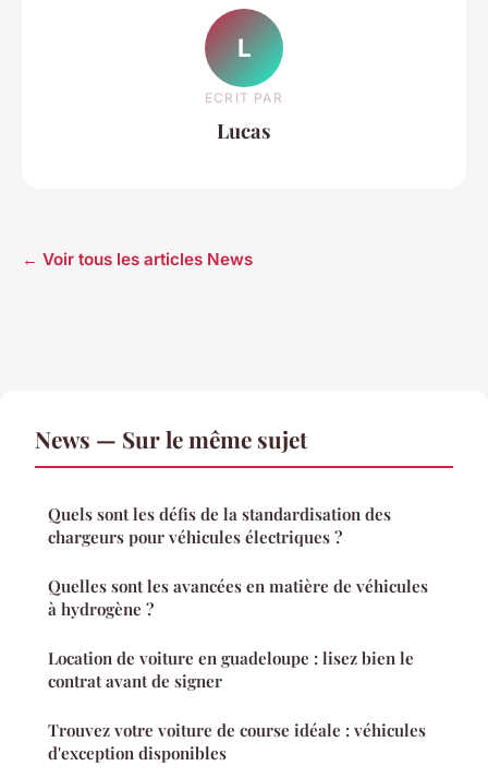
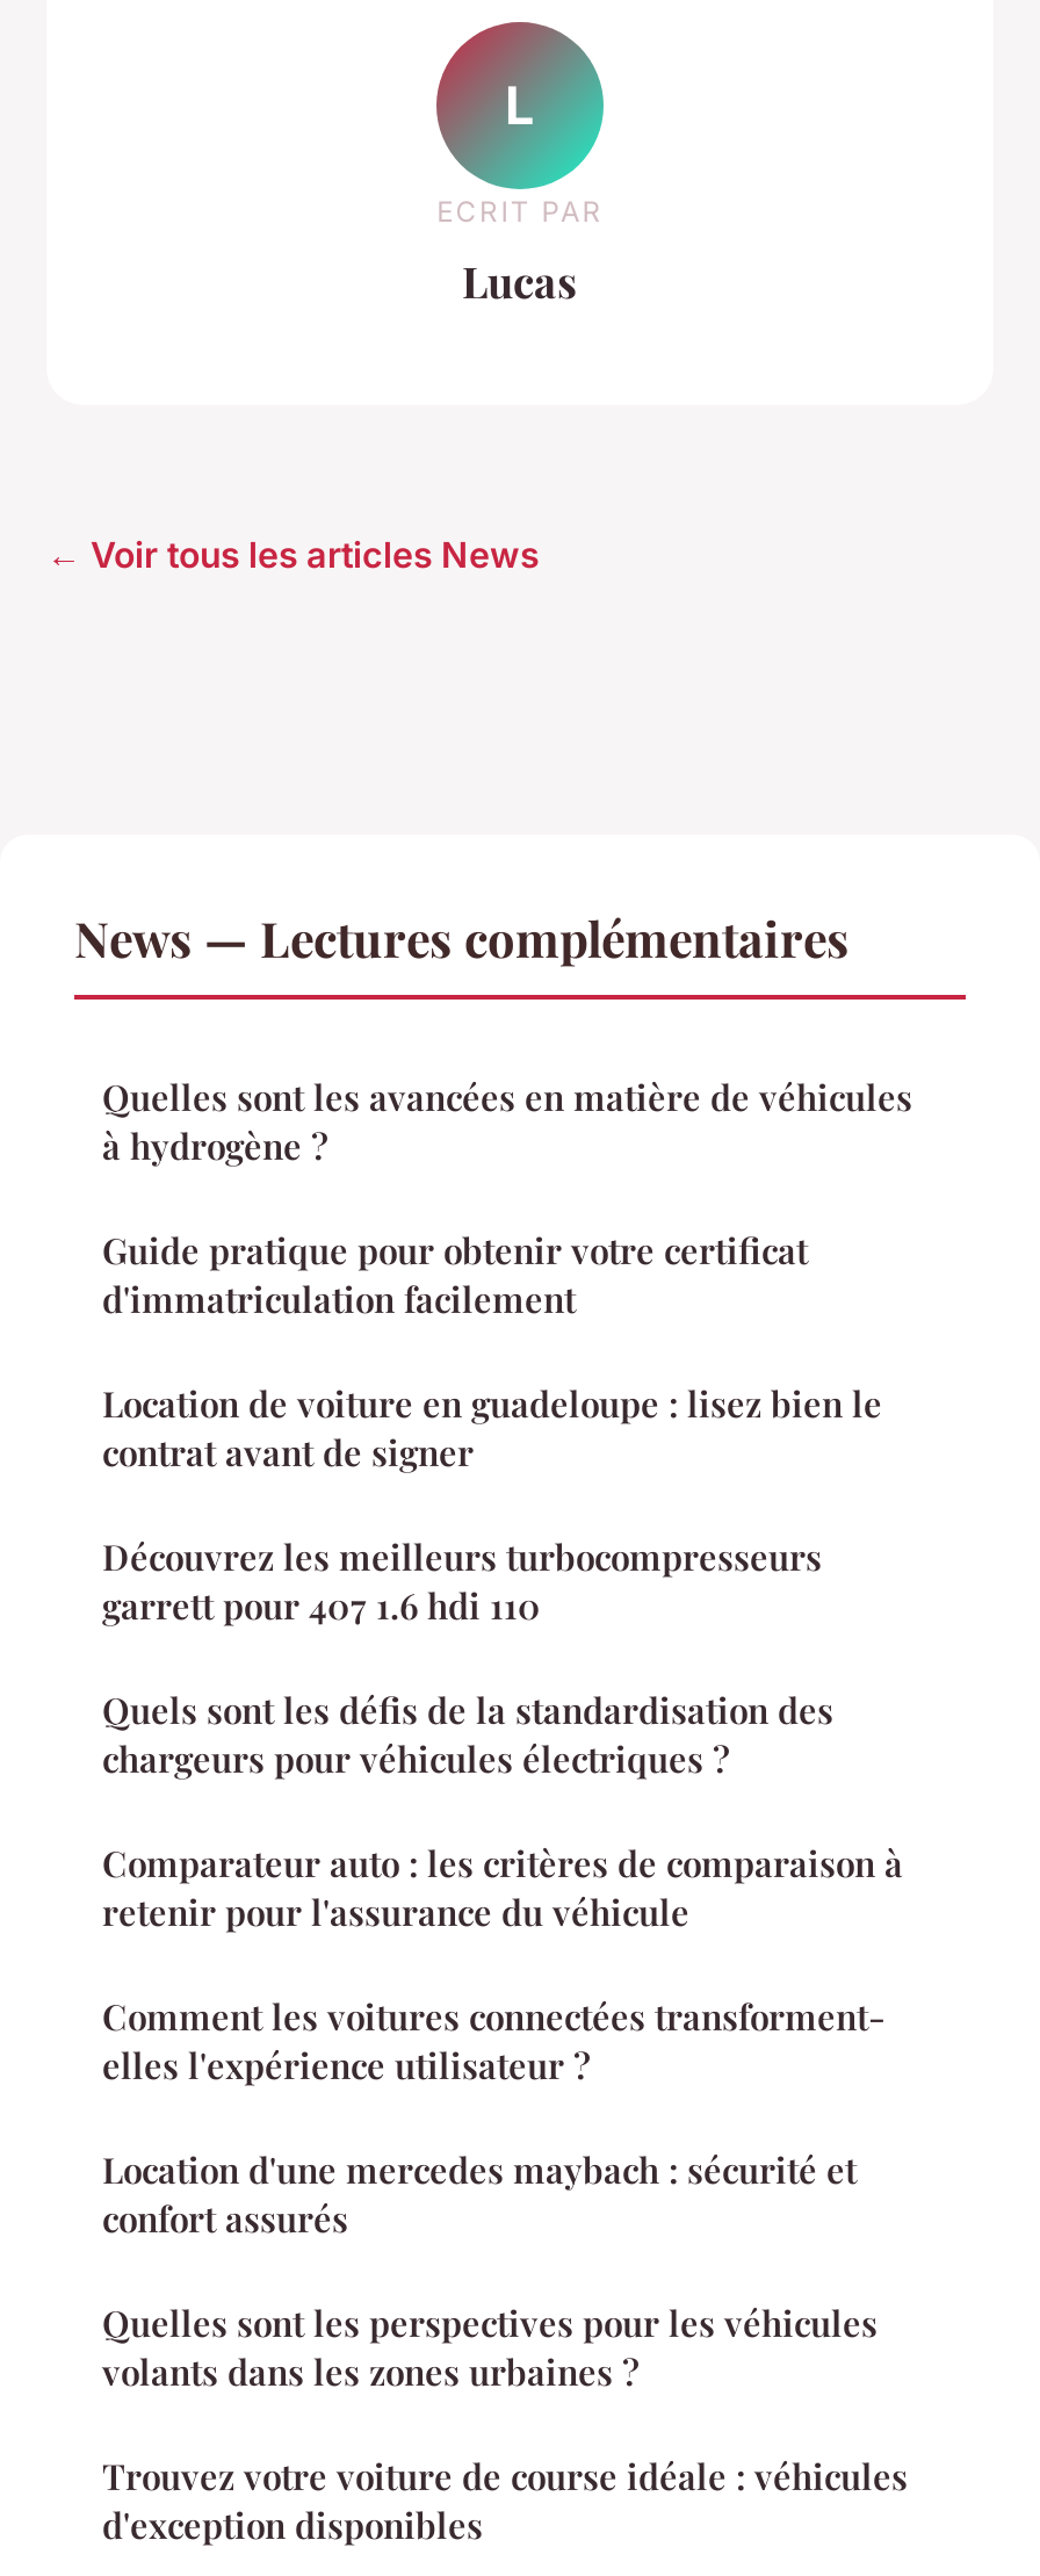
[35,423,307,454] News — Sur le même sujet -> [74,904,850,1629] News — Lectures complémentaires | Guide pratique pour obtenir votre certificat | d'immatriculation facilement | Découvrez les meilleurs turbocompresseurs | garrett pour 407 1.6 hdi 110
none -> [102,1840,903,2395] Comparateur auto : les critères de comparaison à | retenir pour l'assurance du véhicule | Comment les voitures connectées transforment- | elles l'expérience utilisateur ? | Location d'une mercedes maybach : sécurité et | confort assurés | Quelles sont les perspectives pour les véhicules | volants dans les zones urbaines ?
moved [48,575,428,692] -> [102,1074,912,1475]: Quelles sont les avancées en matière de véhicules | à hydrogène ? | Location de voiture en guadeloupe : lisez bien le | contrat avant de signer

